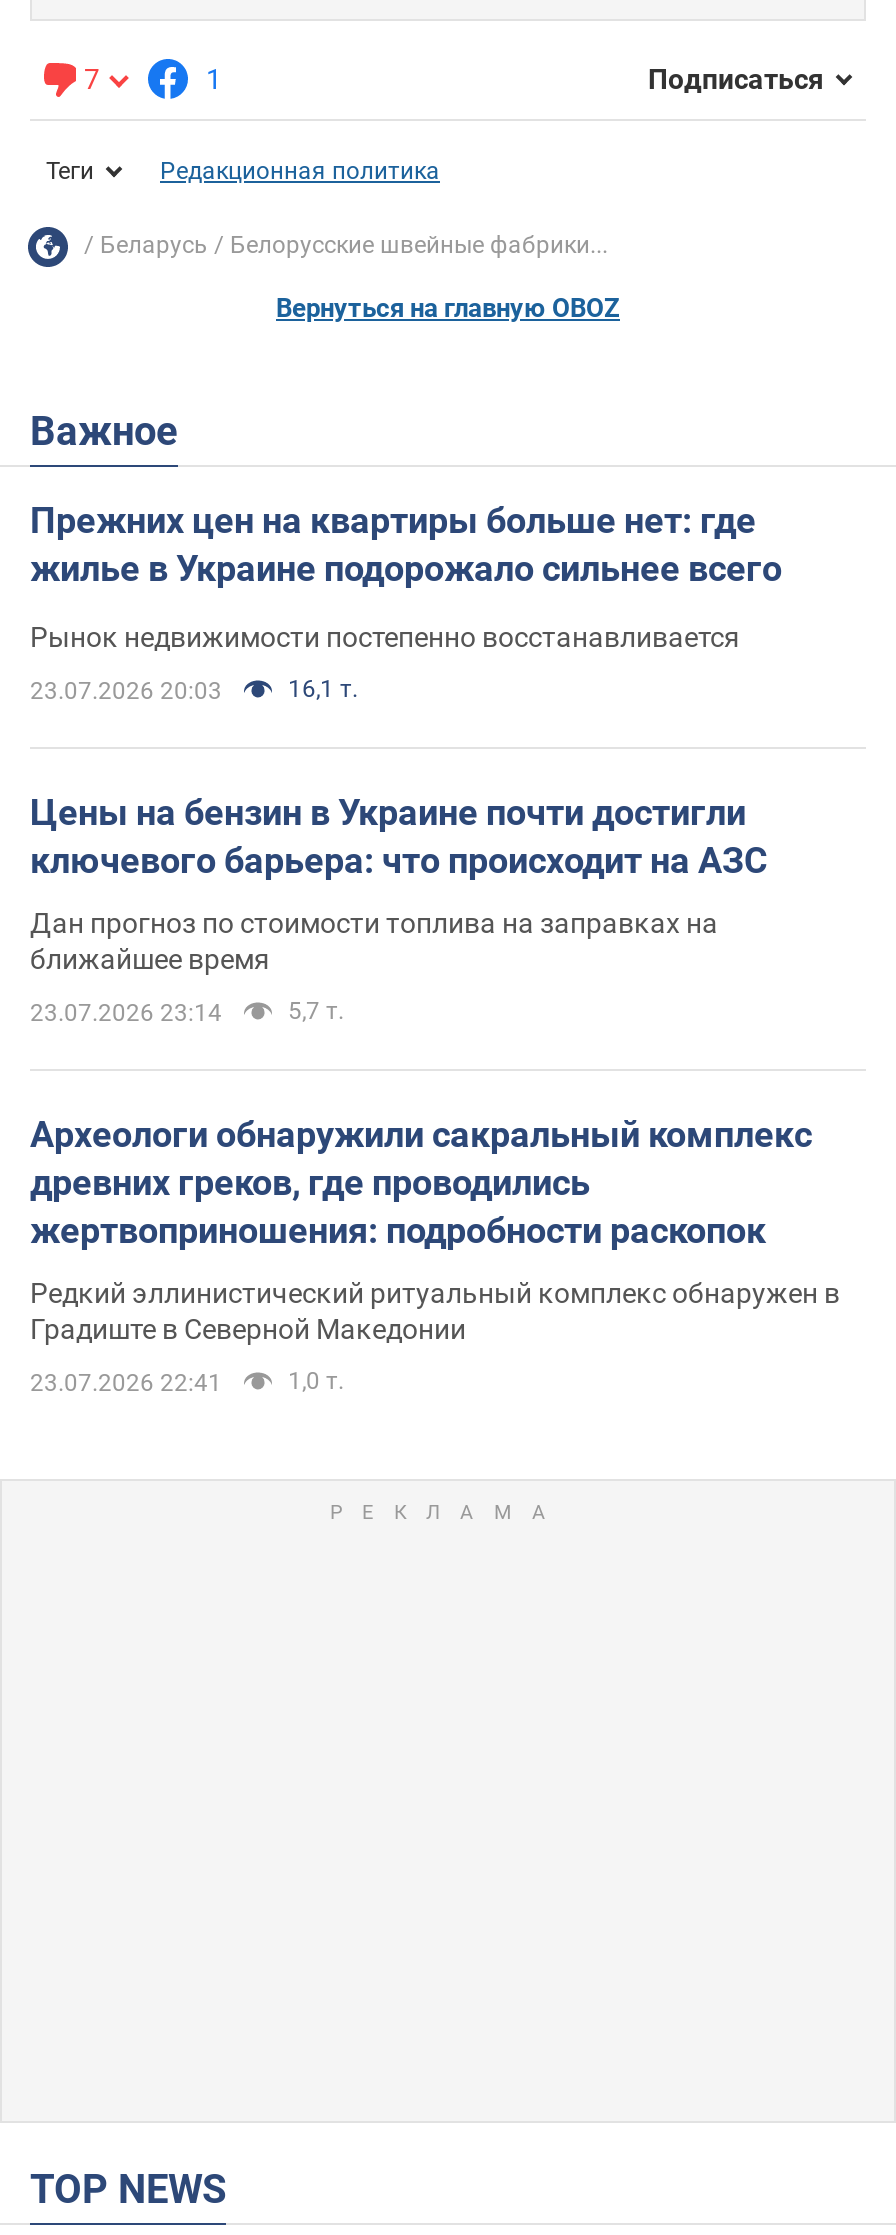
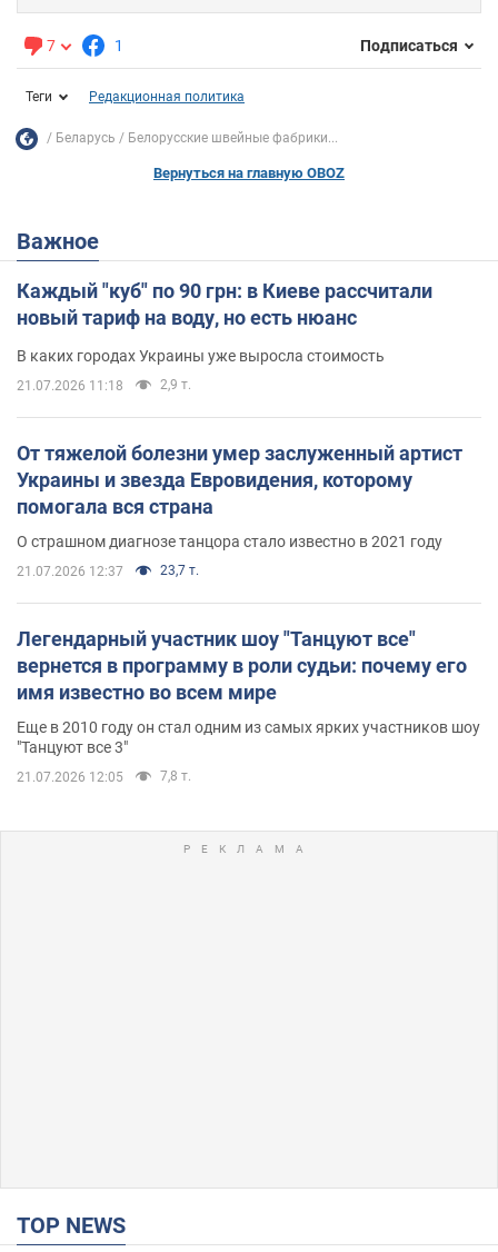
[30,498,782,588] Прежних цен на квартиры больше нет: где | жилье в Украине подорожало сильнее всего -> [17,279,432,329] Каждый "куб" по 90 грн: в Киеве рассчитали | новый тариф на воду, но есть нюанс
[30,620,740,652] Рынок недвижимости постепенно восстанавливается -> [17,347,385,364] В каких городах Украины уже выросла стоимость
[30,674,358,704] 23.07.2026 20:03 | 16,1 т. -> [17,377,191,393] 21.07.2026 11:18 | 2,9 т.
[30,790,768,880] Цены на бензин в Украине почти достигли | ключевого барьера: что происходит на АЗС -> [17,441,462,518] От тяжелой болезни умер заслуженный артист | Украины и звезда Евровидения, которому | помогала вся страна
[30,906,718,974] Дан прогноз по стоимости топлива на заправках на | ближайшее время -> [17,532,442,550] О страшном диагнозе танцора стало известно в 2021 году
[30,996,344,1026] 23.07.2026 23:14 | 5,7 т. -> [17,562,199,579] 21.07.2026 12:37 | 23,7 т.
[30,1112,812,1250] Археологи обнаружили сакральный комплекс | древних греков, где проводились | жертвоприношения: подробности раскопок -> [17,627,467,703] Легендарный участник шоу "Танцуют все" | вернется в программу в роли судьи: почему его | имя известно во всем мире
[30,1276,840,1344] Редкий эллинистический ритуальный комплекс обнаружен в | Градиште в Северной Македонии -> [17,718,480,756] Еще в 2010 году он стал одним из самых ярких участников шоу | "Танцуют все 3"
[30,1366,344,1396] 23.07.2026 22:41 | 1,0 т. -> [17,768,191,785] 21.07.2026 12:05 | 7,8 т.

